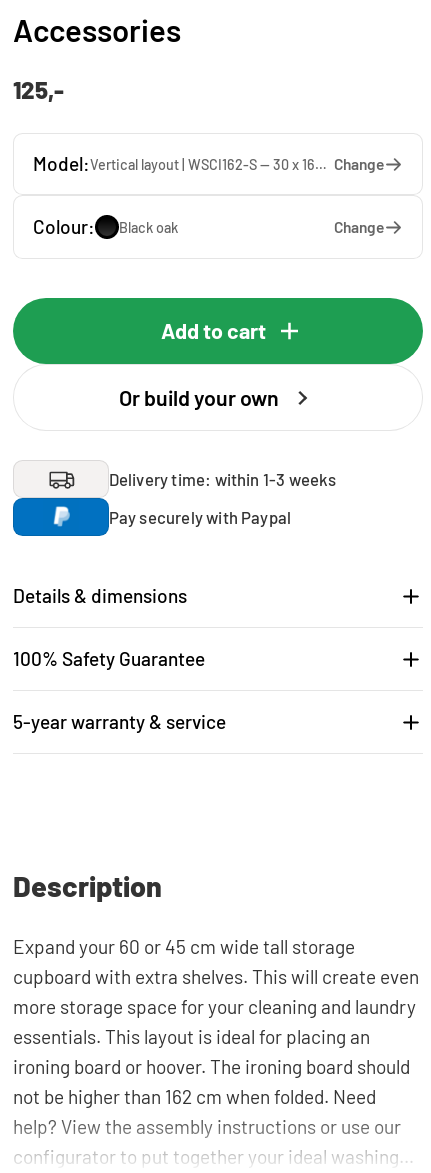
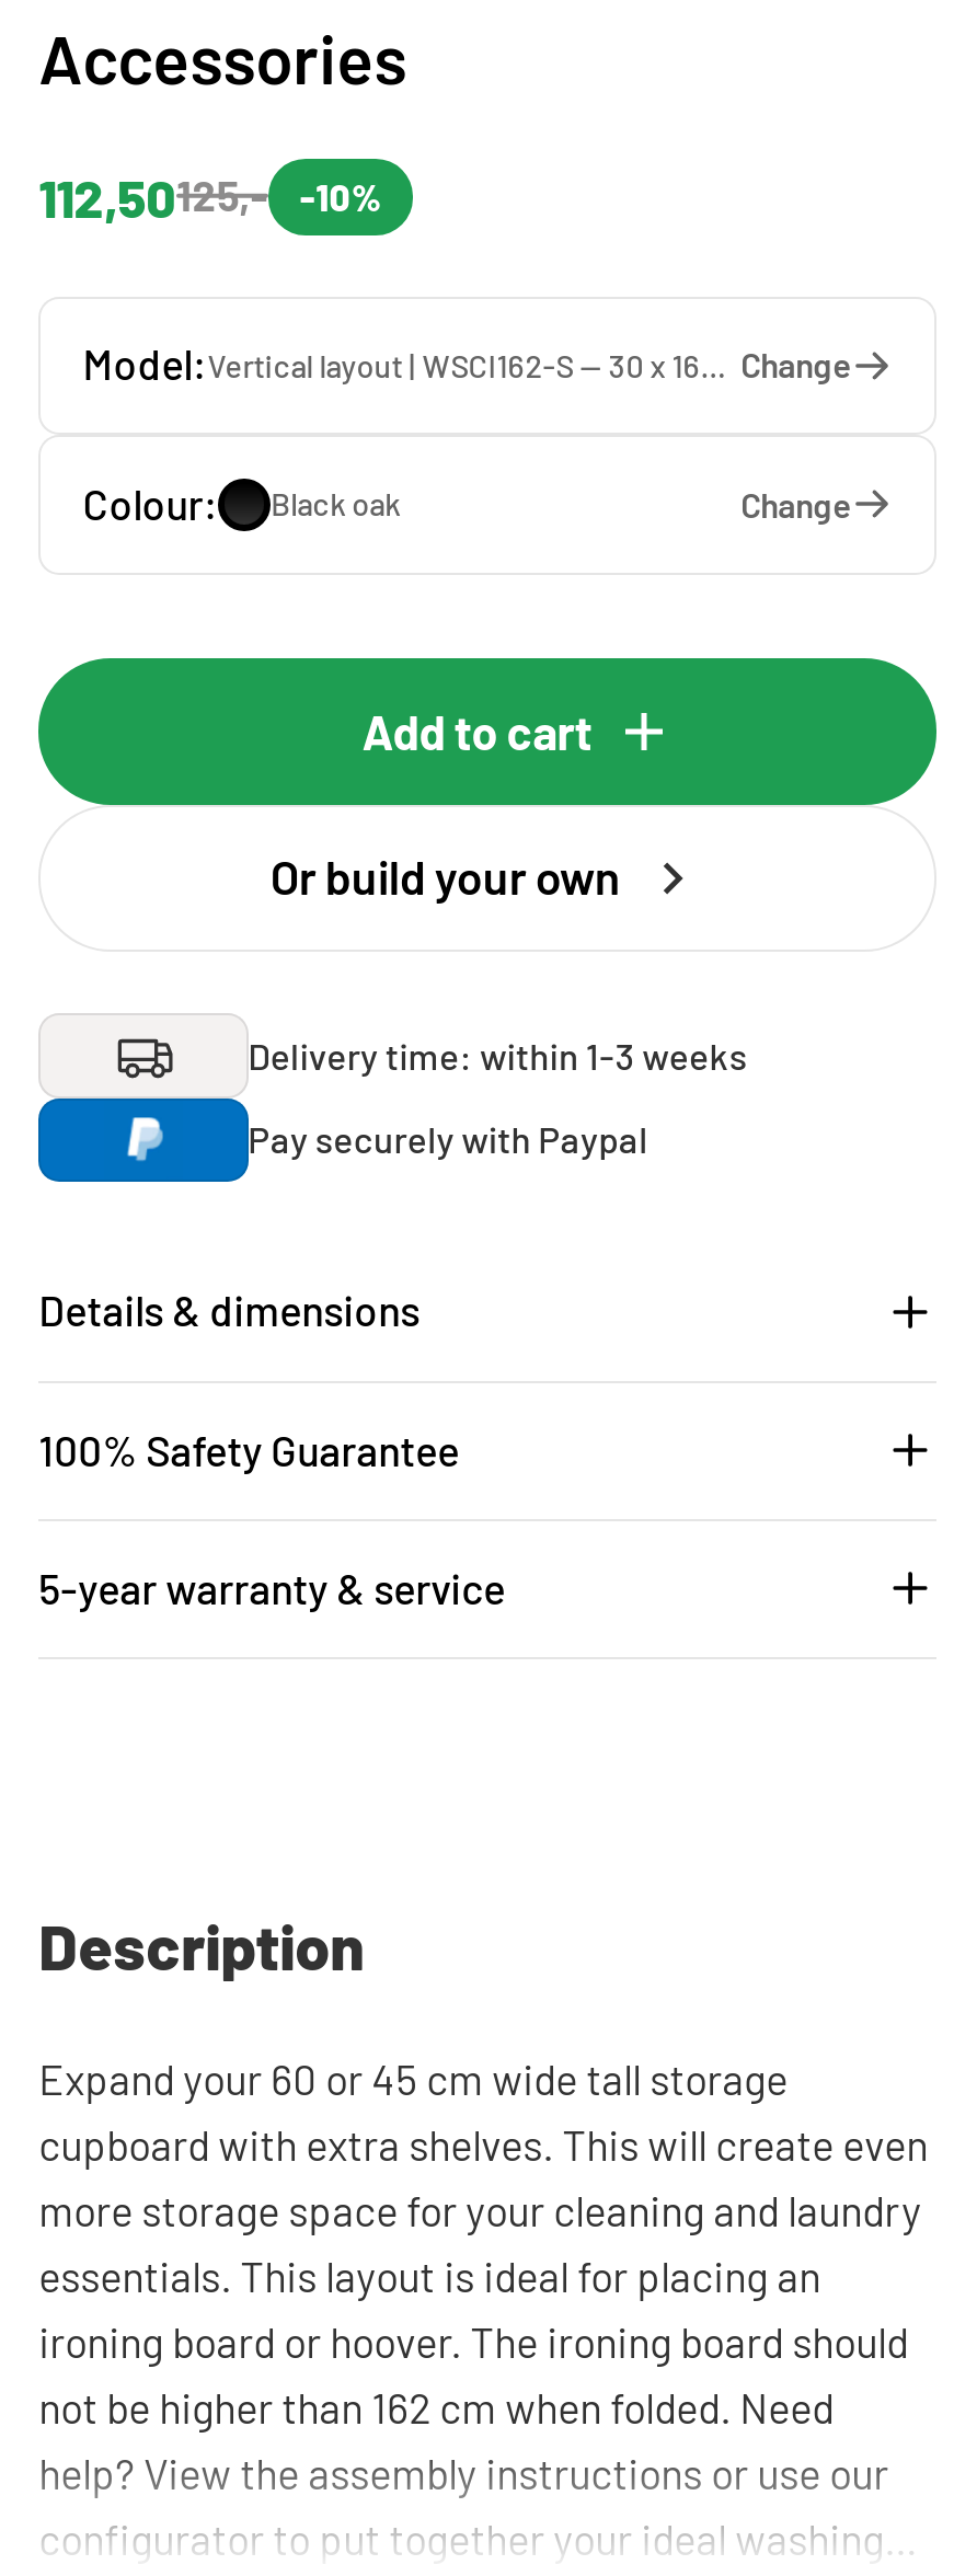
[13,75,64,104] 125,- -> [39,164,382,228] 112,50125,- | -10%

